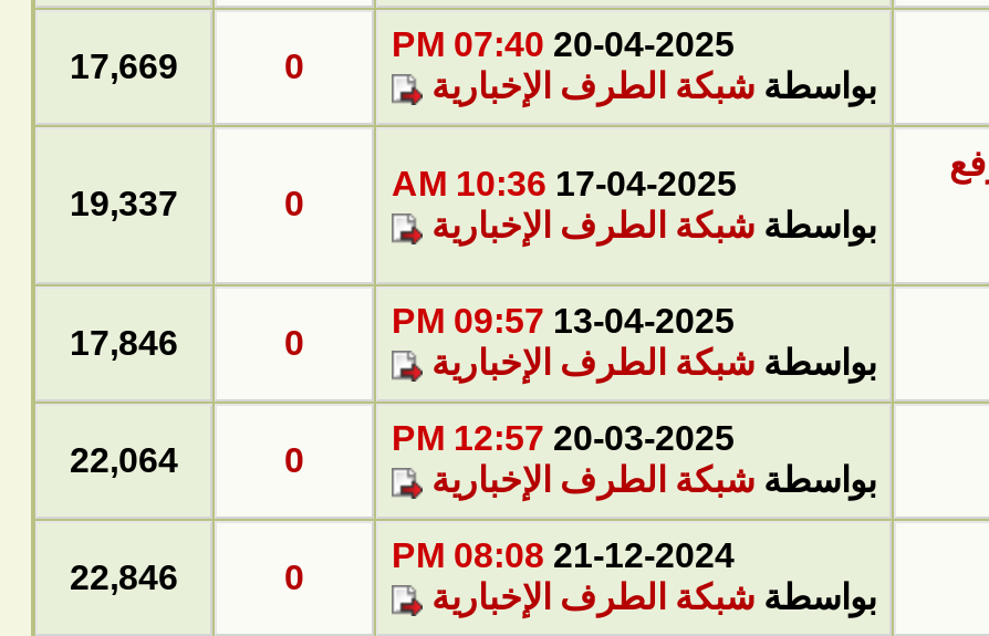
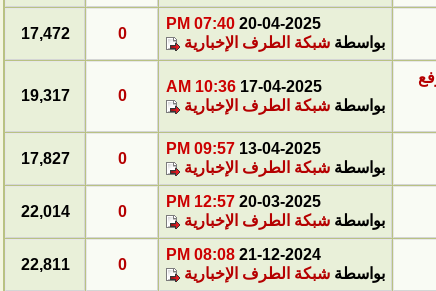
[70,48,178,85] 17,669 -> [20,25,69,42] 17,472
[70,185,178,222] 19,337 -> [20,87,69,104] 19,317
[70,324,178,362] 17,846 -> [20,150,69,167] 17,827
[70,441,178,479] 22,064 -> [20,203,69,220] 22,014
[70,559,178,596] 22,846 -> [20,256,69,273] 22,811

